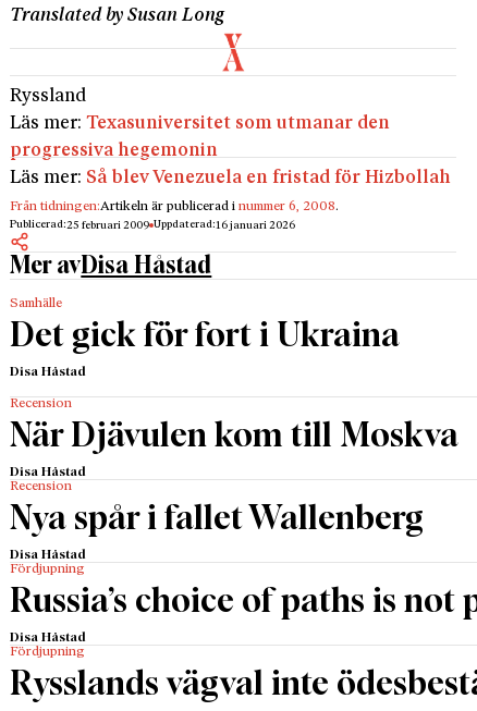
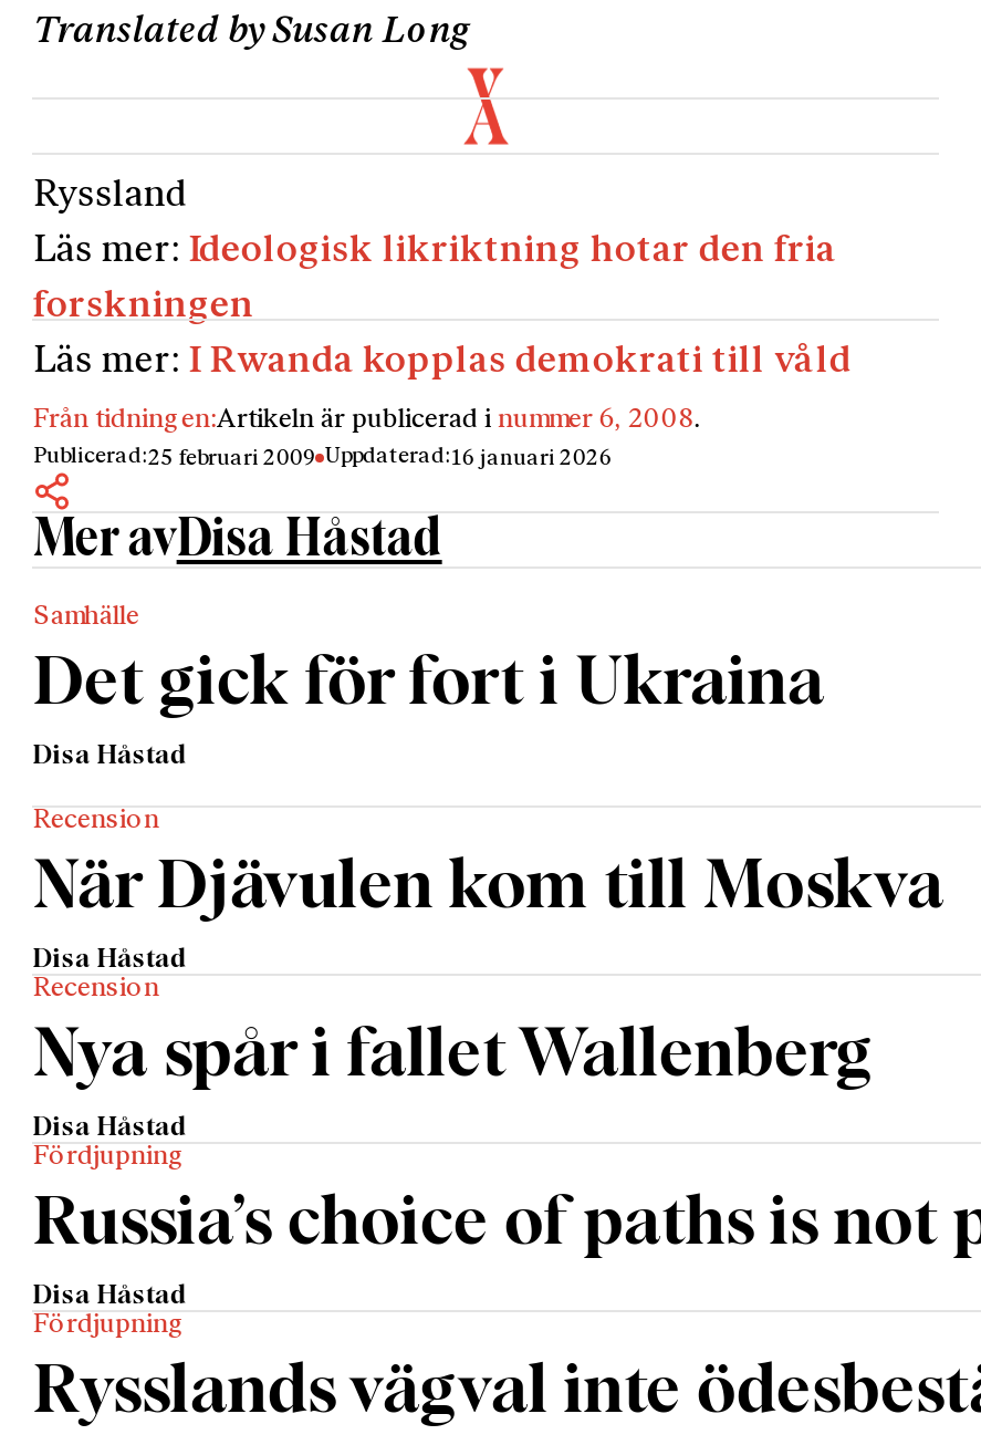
[10,114,390,133] Läs mer: Texasuniversitet som utmanar den -> [33,232,836,270] Läs mer: Ideologisk likriktning hotar den fria
[10,141,218,160] progressiva hegemonin -> [33,287,254,325] forskningen
[10,169,451,187] Läs mer: Så blev Venezuela en fristad för Hizbollah -> [33,343,851,380] Läs mer: I Rwanda kopplas demokrati till våld

